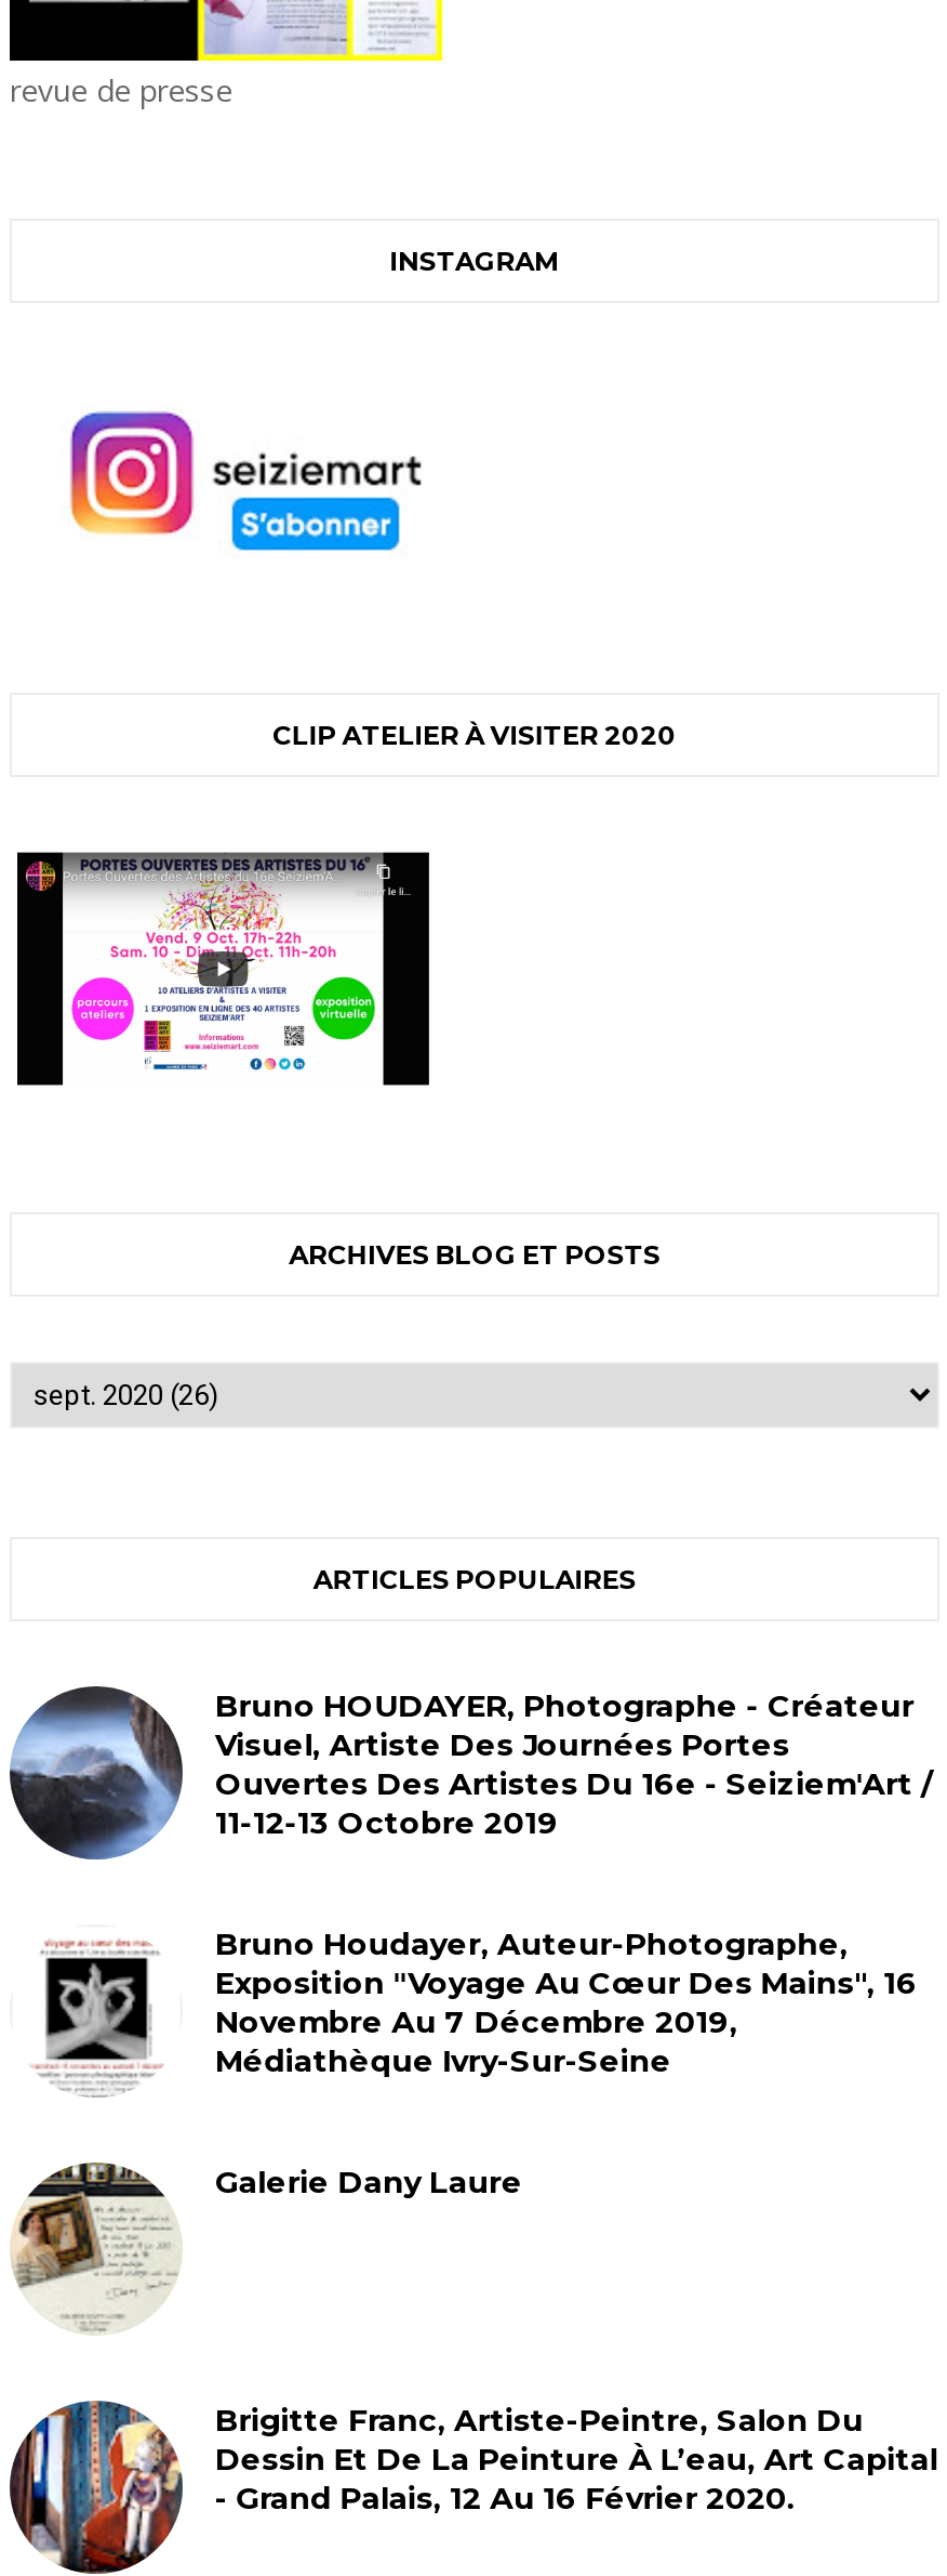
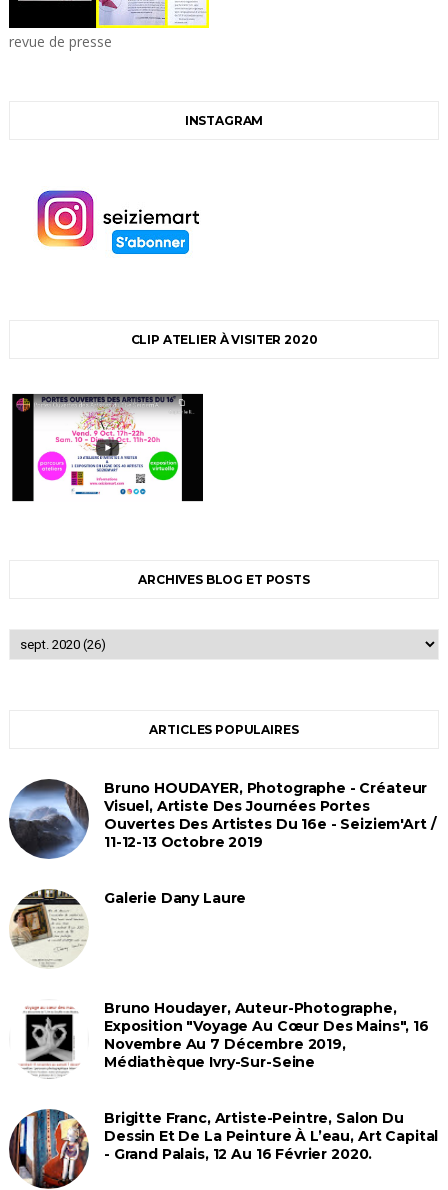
moved [40,1924,917,2100] -> [23,999,429,1080]: [image] | Bruno Houdayer, Auteur-Photographe, | Exposition "Voyage Au Cœur Des Mains", 16 | Novembre Au 7 Décembre 2019, | Médiathèque Ivry-Sur-Seine
moved [10,2162,523,2297] -> [9,889,246,952]: [image] | Galerie Dany Laure

